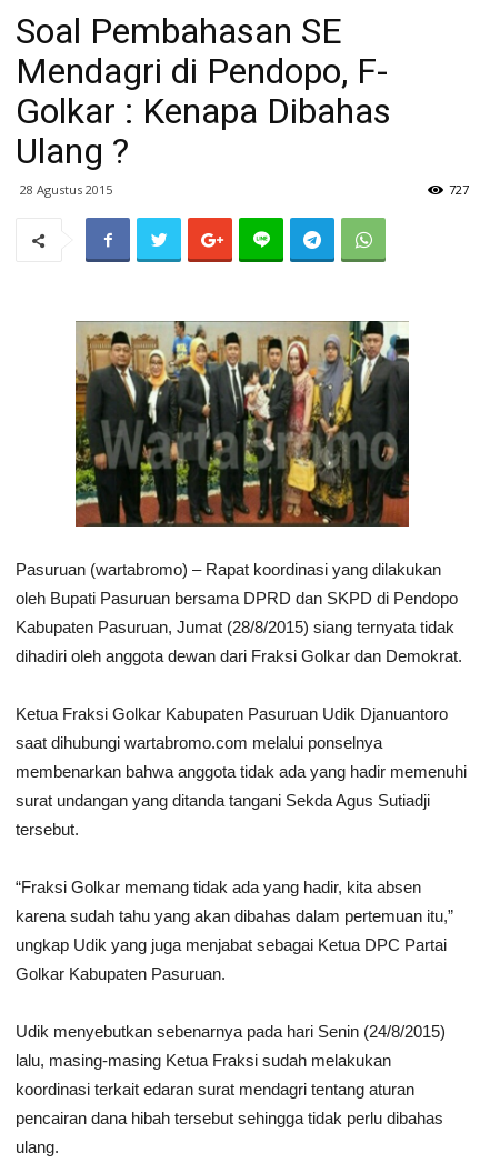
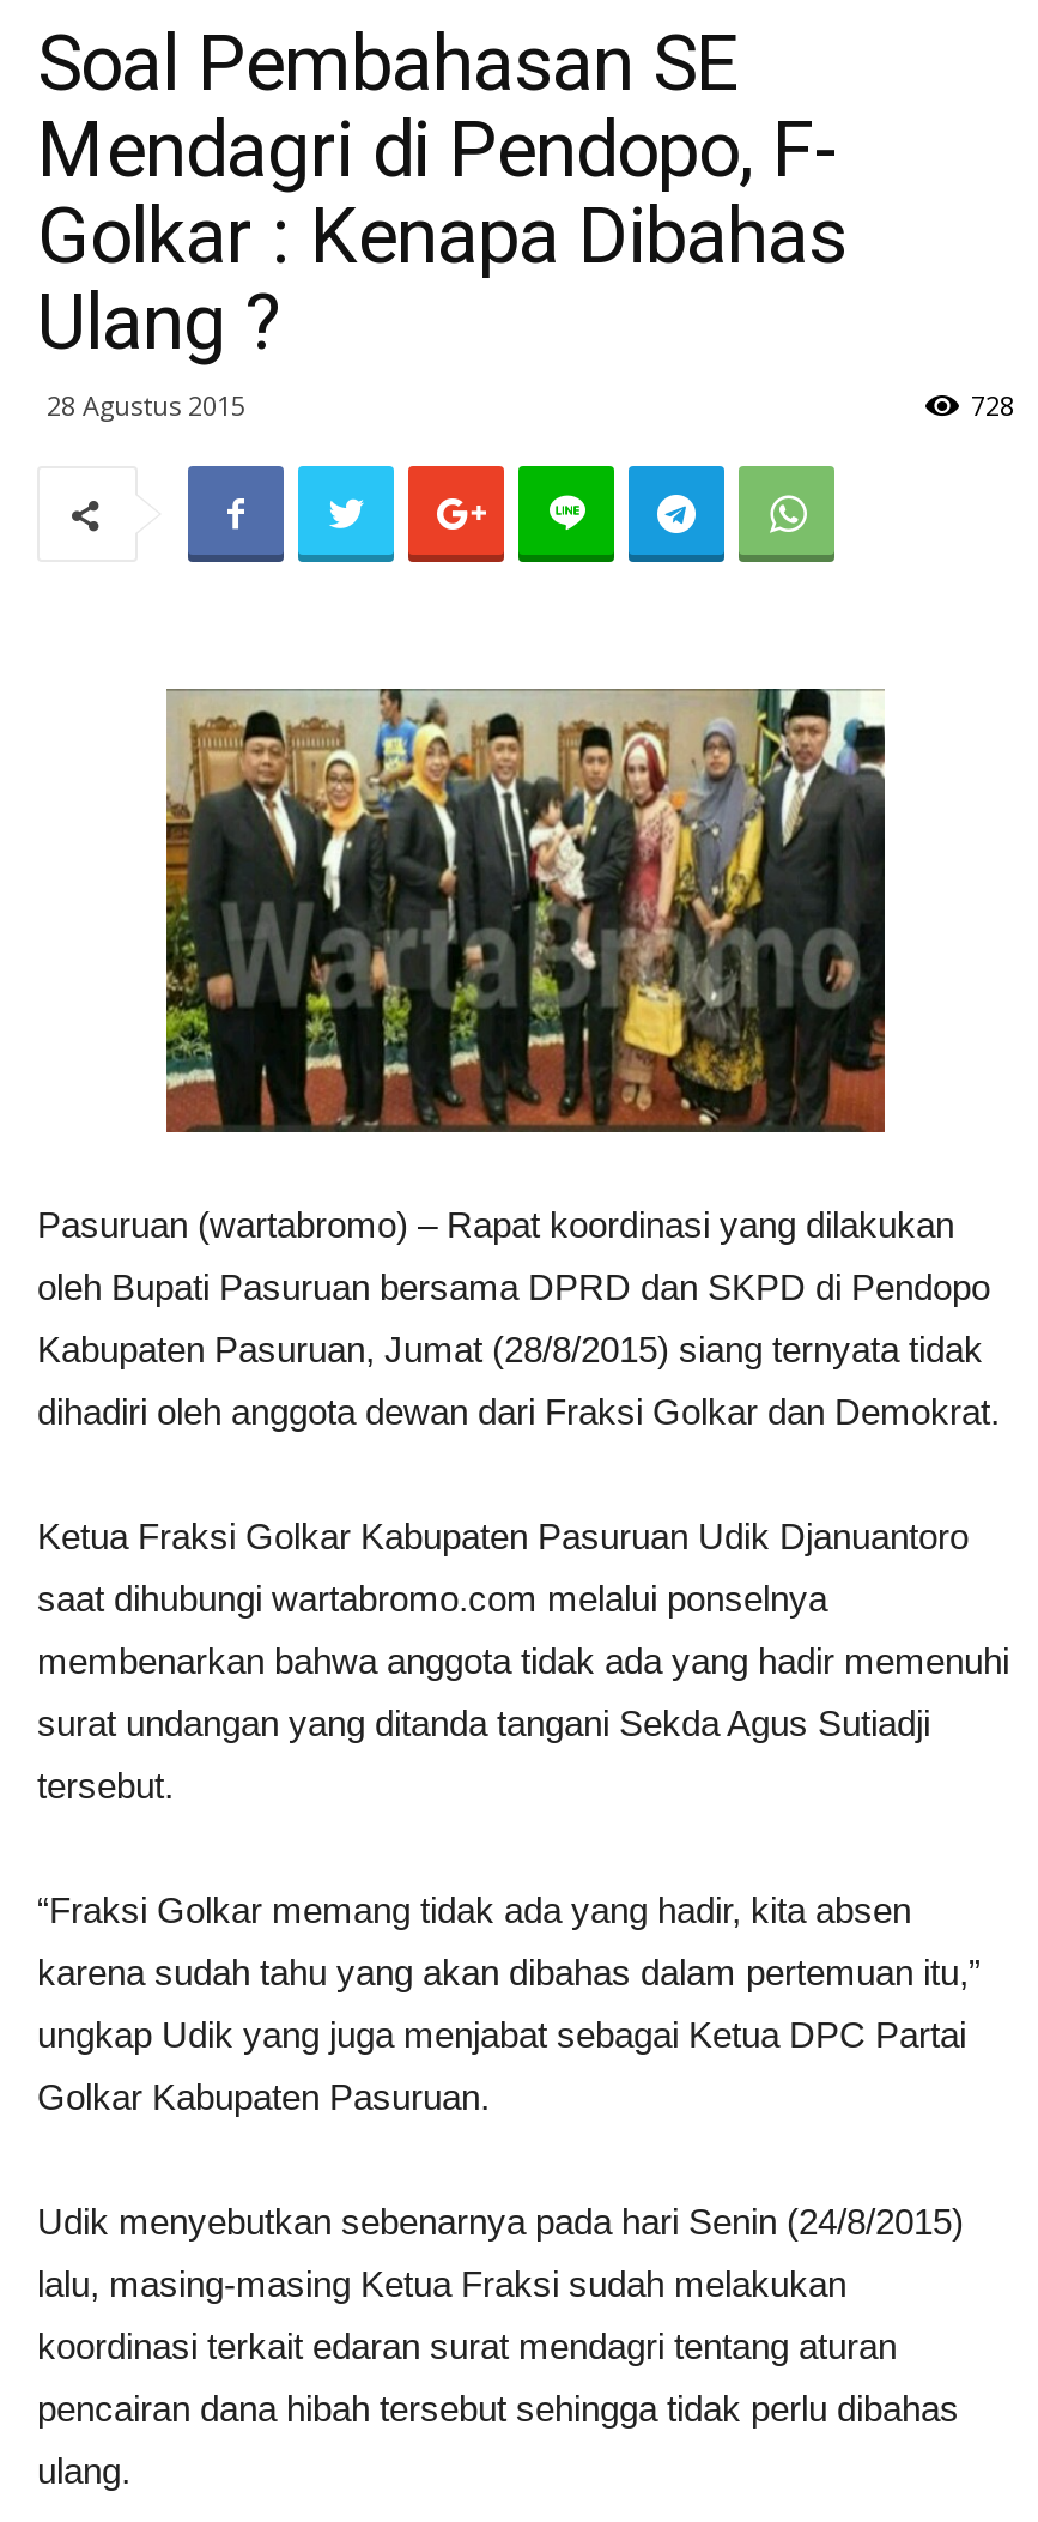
[449,181,469,198] 727 -> [971,387,1014,423] 728

